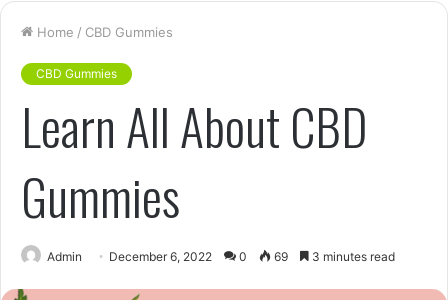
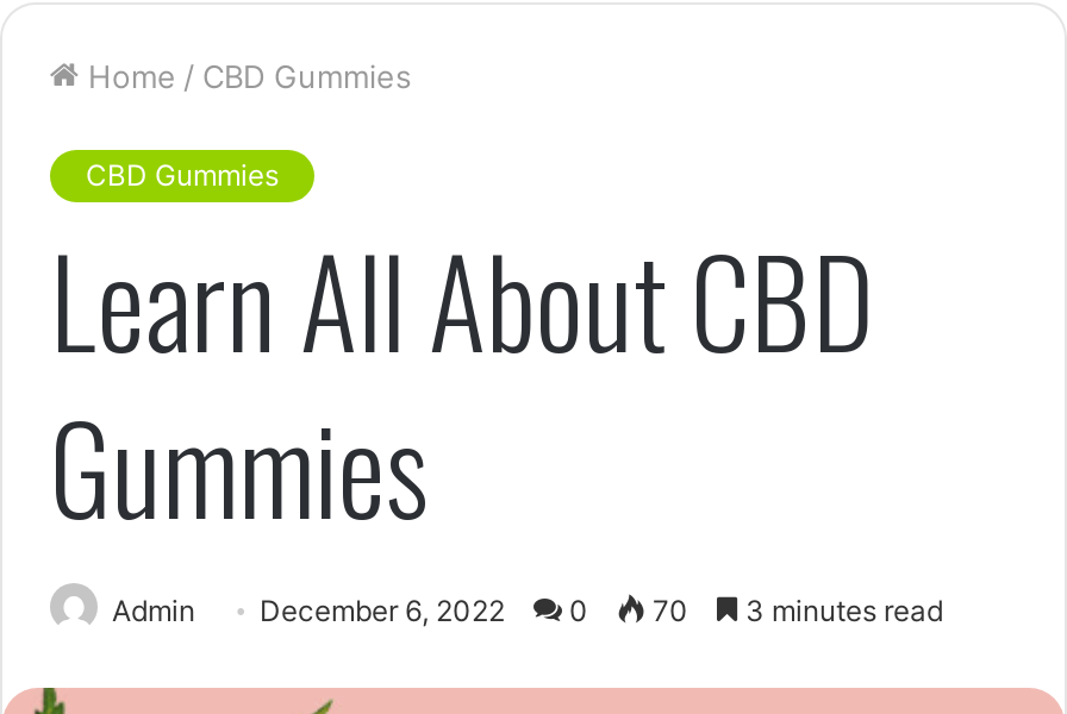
[47,249,395,264] Admin December 6, 2022 0 69 3 minutes read -> [112,593,943,628] Admin December 6, 2022 0 70 3 minutes read

